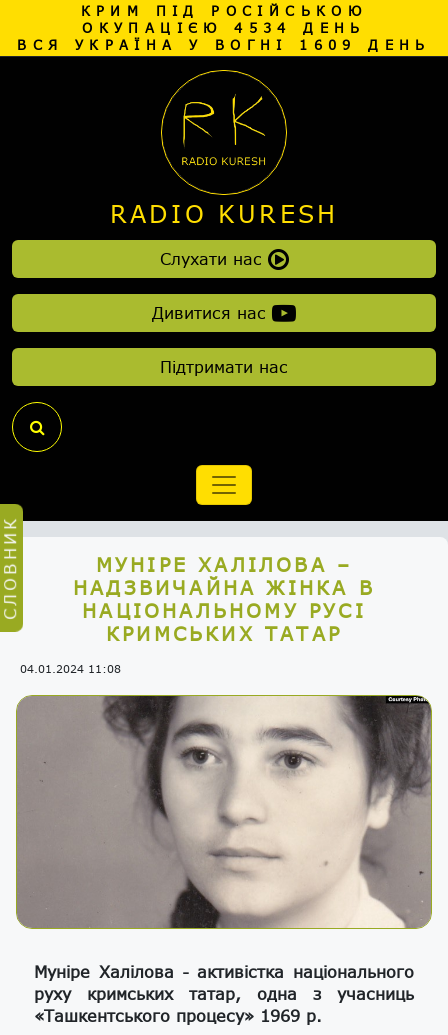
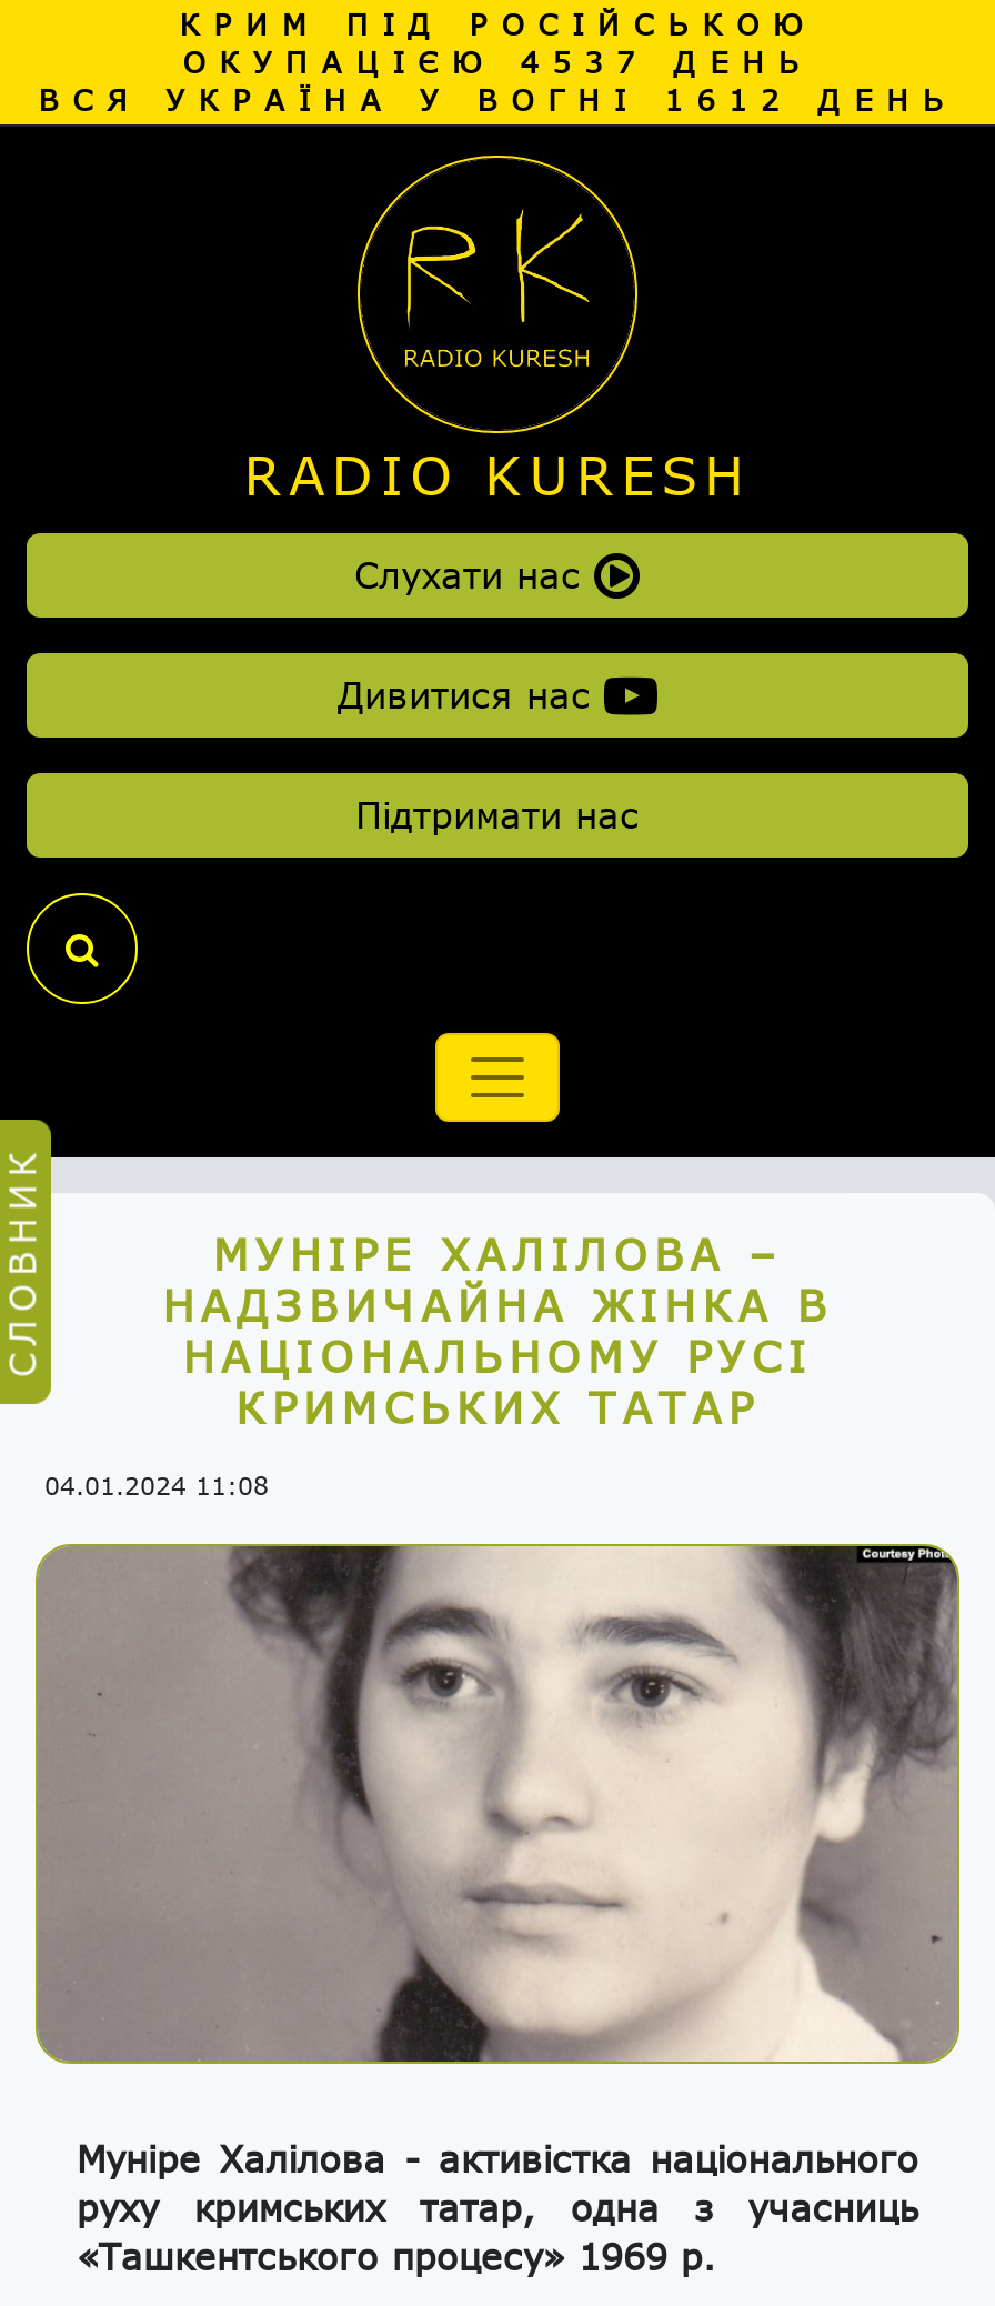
[82,20,366,36] ОКУПАЦІЄЮ 4534 ДЕНЬ -> [183,45,812,80] ОКУПАЦІЄЮ 4537 ДЕНЬ
[17,37,431,53] ВСЯ УКРАЇНА У ВОГНІ 1609 ДЕНЬ -> [38,83,957,118] ВСЯ УКРАЇНА У ВОГНІ 1612 ДЕНЬ

